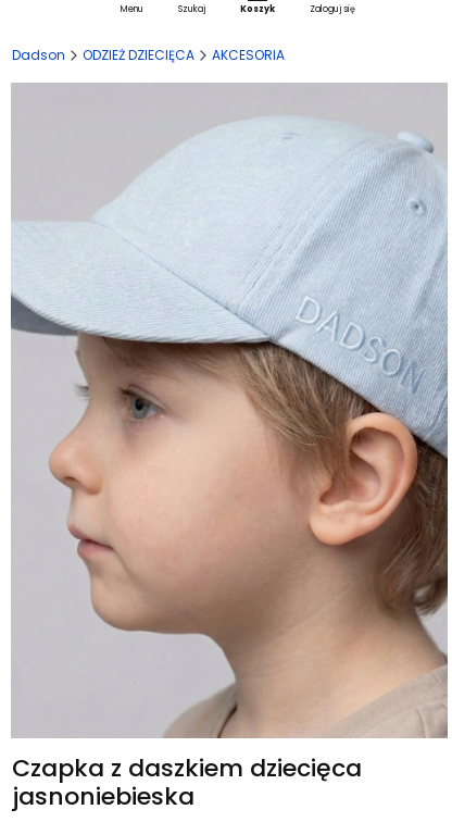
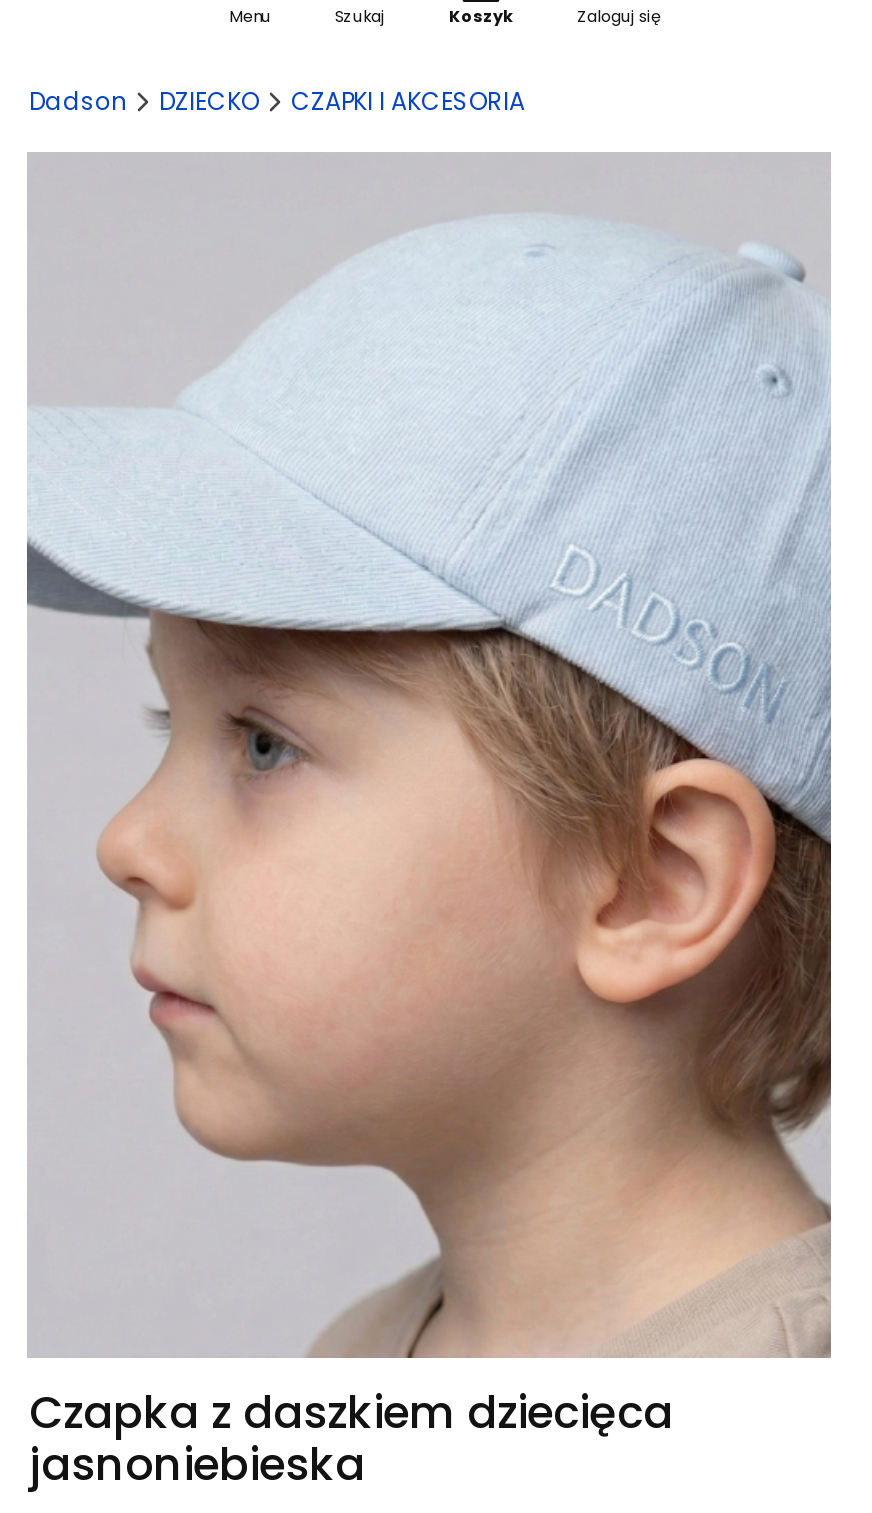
[83,46,285,64] ODZIEŻ DZIECIĘCA | AKCESORIA -> [159,84,525,118] DZIECKO | CZAPKI I AKCESORIA

